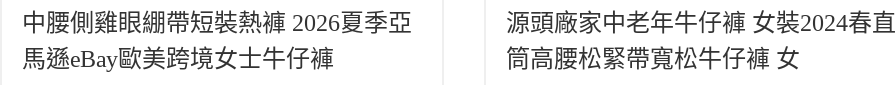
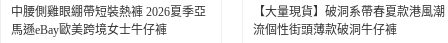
[506,9,896,73] 源頭廠家中老年牛仔褲 女裝2024春直 | 筒高腰松緊帶寬松牛仔褲 女 -> [253,5,445,37] 【大量現貨】破洞系帶春夏款港風潮 | 流個性街頭薄款破洞牛仔褲

